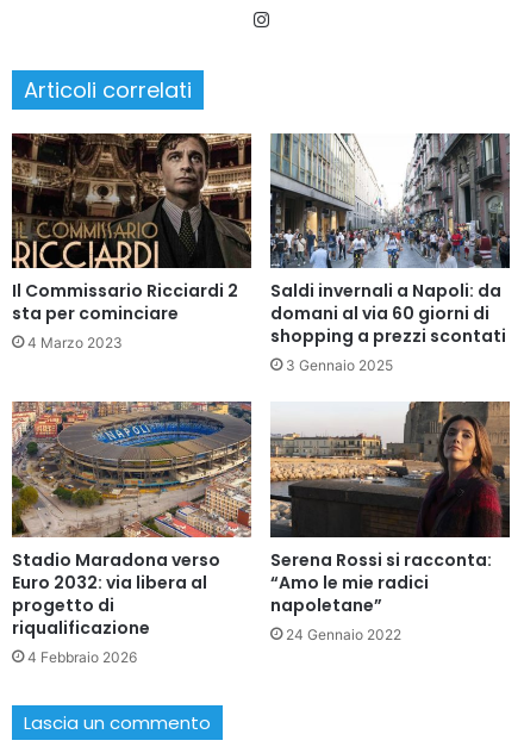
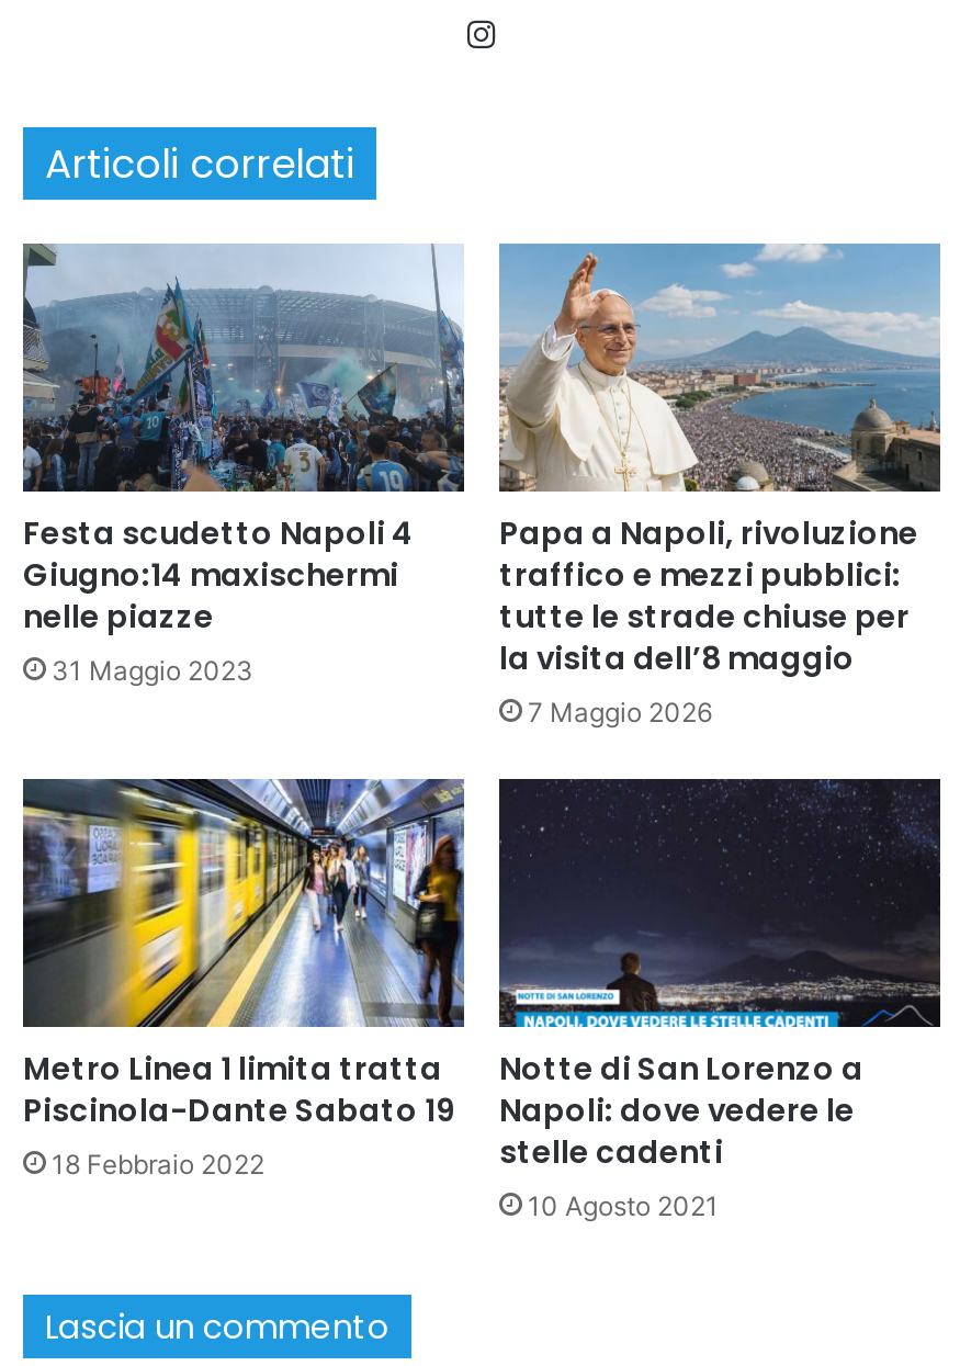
[11,132,252,352] [image] | Il Commissario Ricciardi 2 | sta per cominciare | 4 Marzo 2023 -> [21,241,466,687] [image] | Festa scudetto Napoli 4 | Giugno:14 maxischermi | nelle piazze | 31 Maggio 2023
[269,132,511,375] [image] | Saldi invernali a Napoli: da | domani al via 60 giorni di | shopping a prezzi scontati | 3 Gennaio 2025 -> [497,241,942,729] [image] | Papa a Napoli, rivoluzione | traffico e mezzi pubblici: | tutte le strade chiuse per | la visita dell’8 maggio | 7 Maggio 2026
[11,400,252,666] [image] | Stadio Maradona verso | Euro 2032: via libera al | progetto di | riqualificazione | 4 Febbraio 2026 -> [21,737,466,1181] [image] | Metro Linea 1 limita tratta | Piscinola-Dante Sabato 19 | 18 Febbraio 2022
[269,400,511,643] [image] | Serena Rossi si racconta: | “Amo le mie radici | napoletane” | 24 Gennaio 2022 -> [497,737,942,1223] [image] | Notte di San Lorenzo a | Napoli: dove vedere le | stelle cadenti | 10 Agosto 2021

